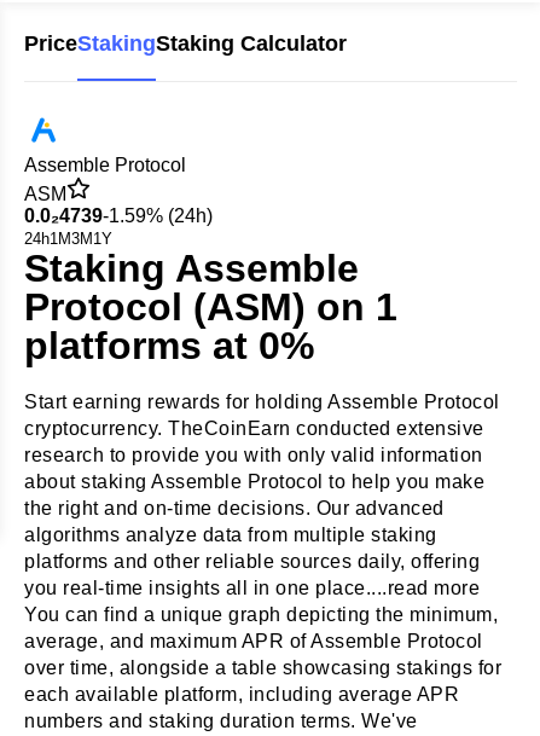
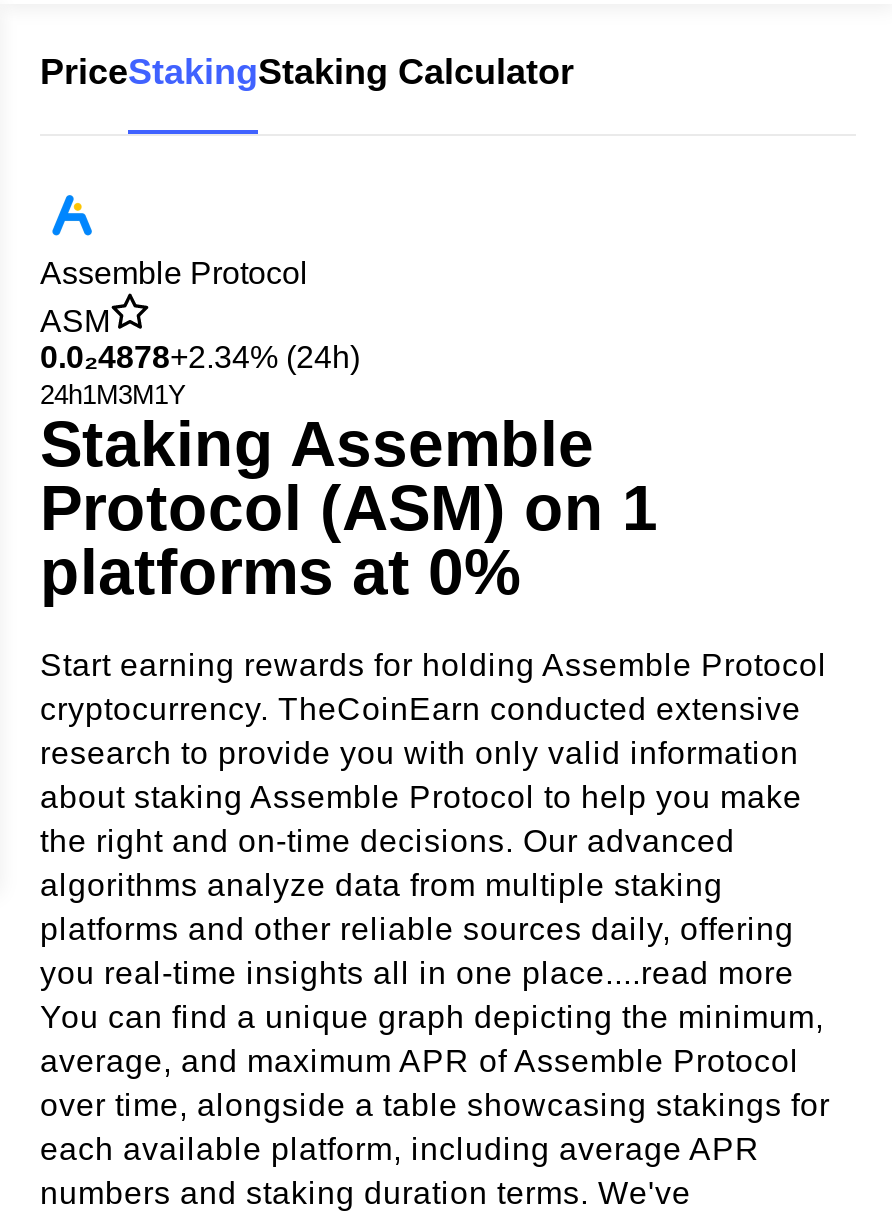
[24,205,213,226] 0.0₂4739-1.59% (24h) -> [40,340,360,374] 0.0₂4878+2.34% (24h)

